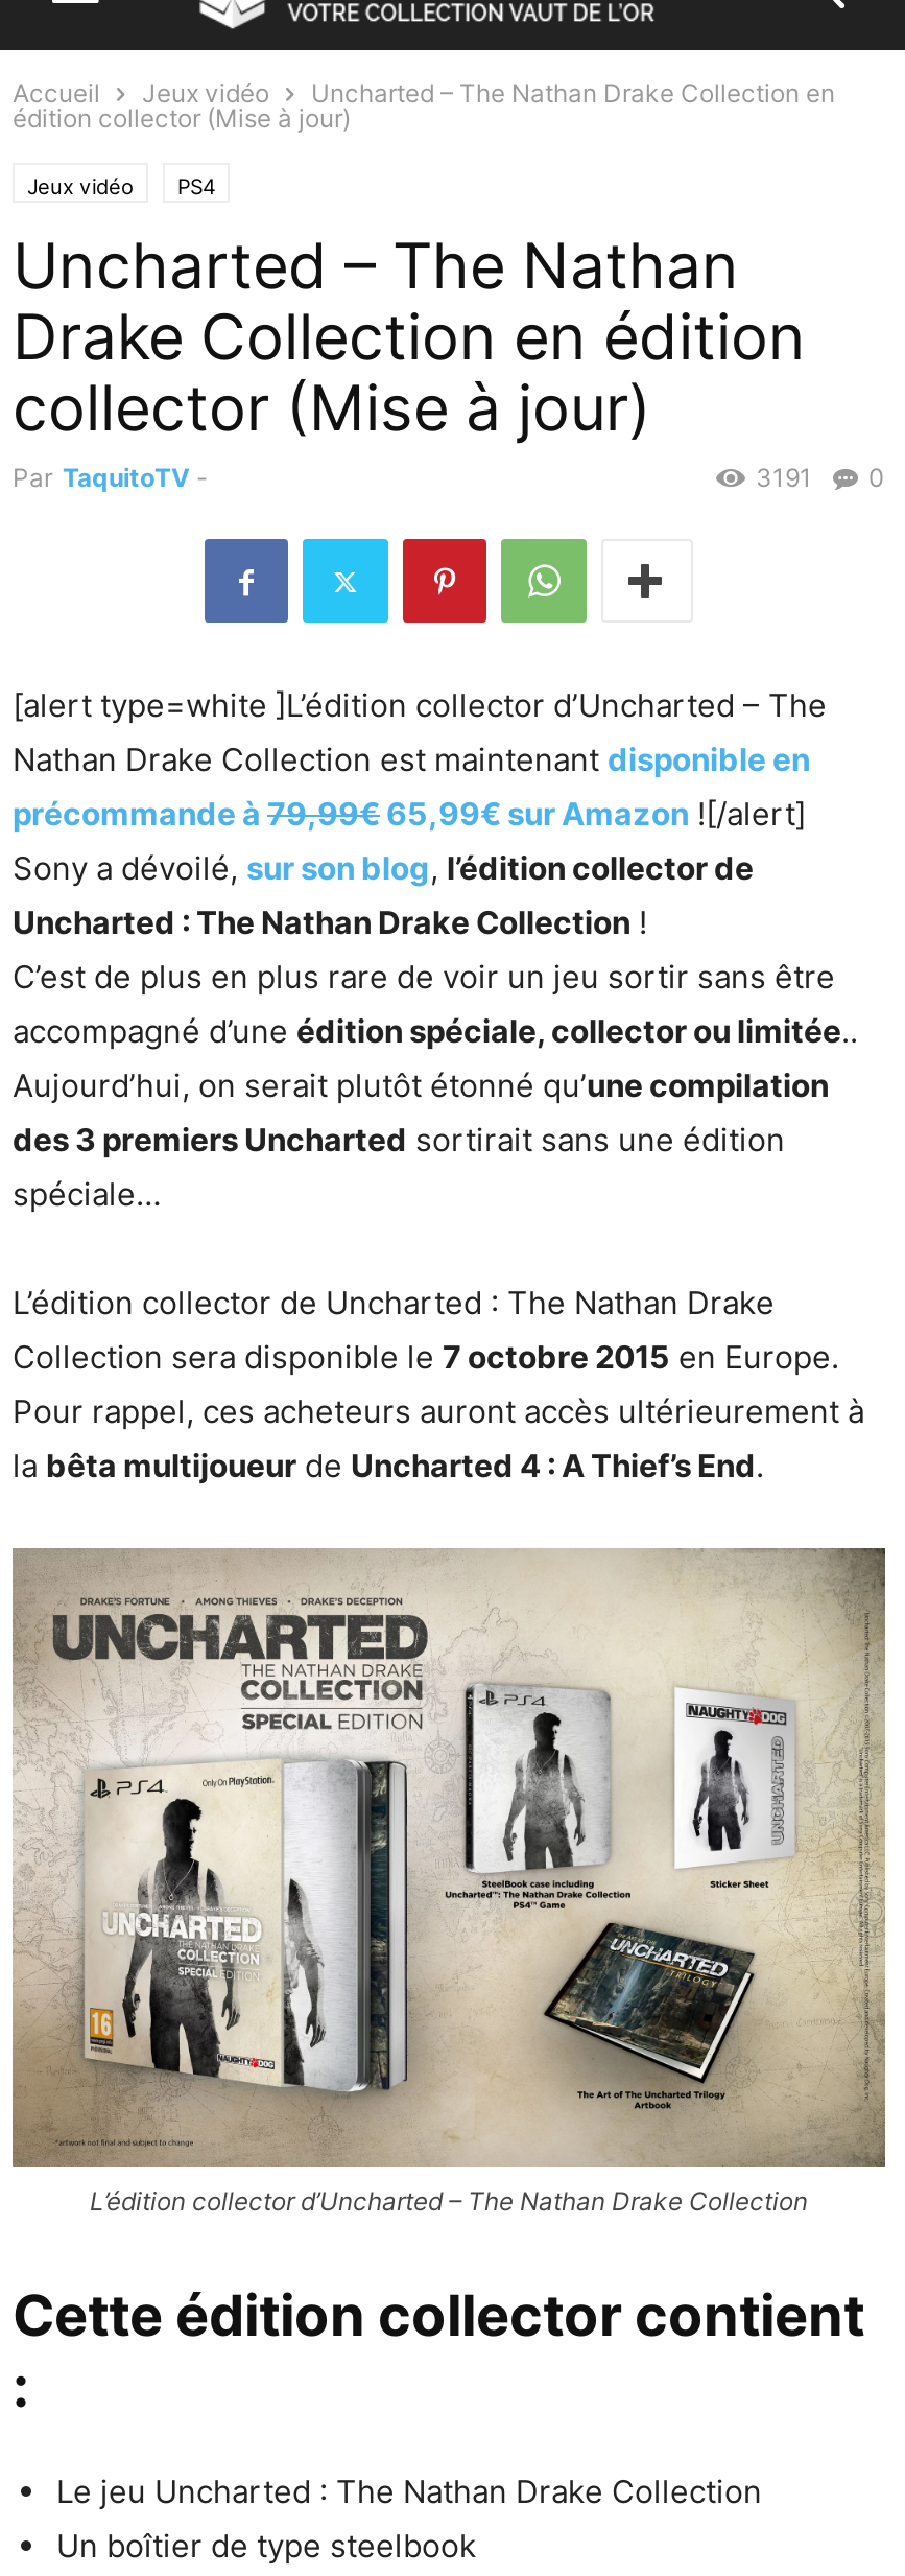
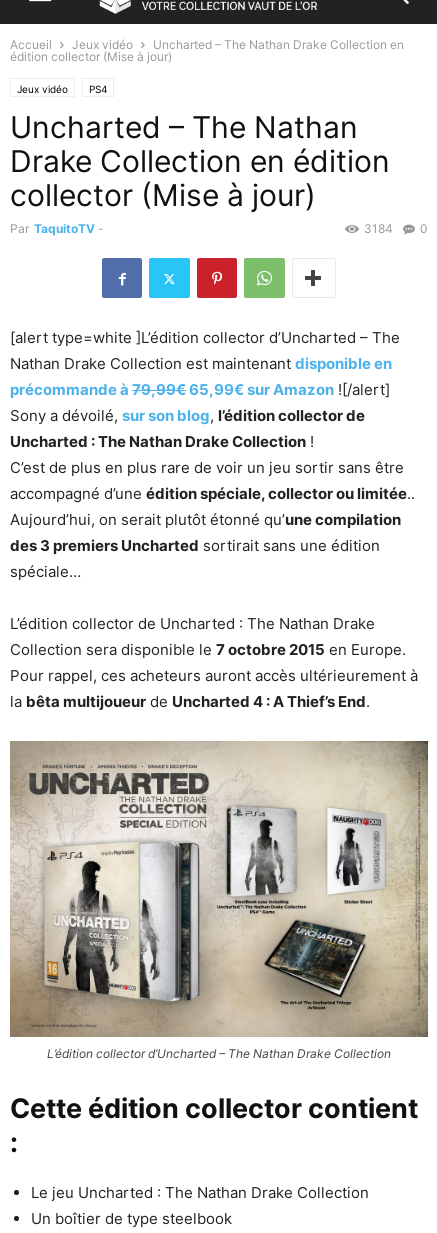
[756,462,885,493] 3191 0 -> [364,221,428,236] 3184 0

